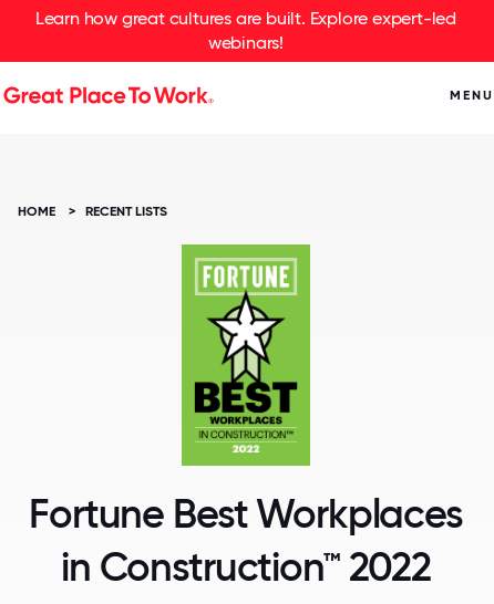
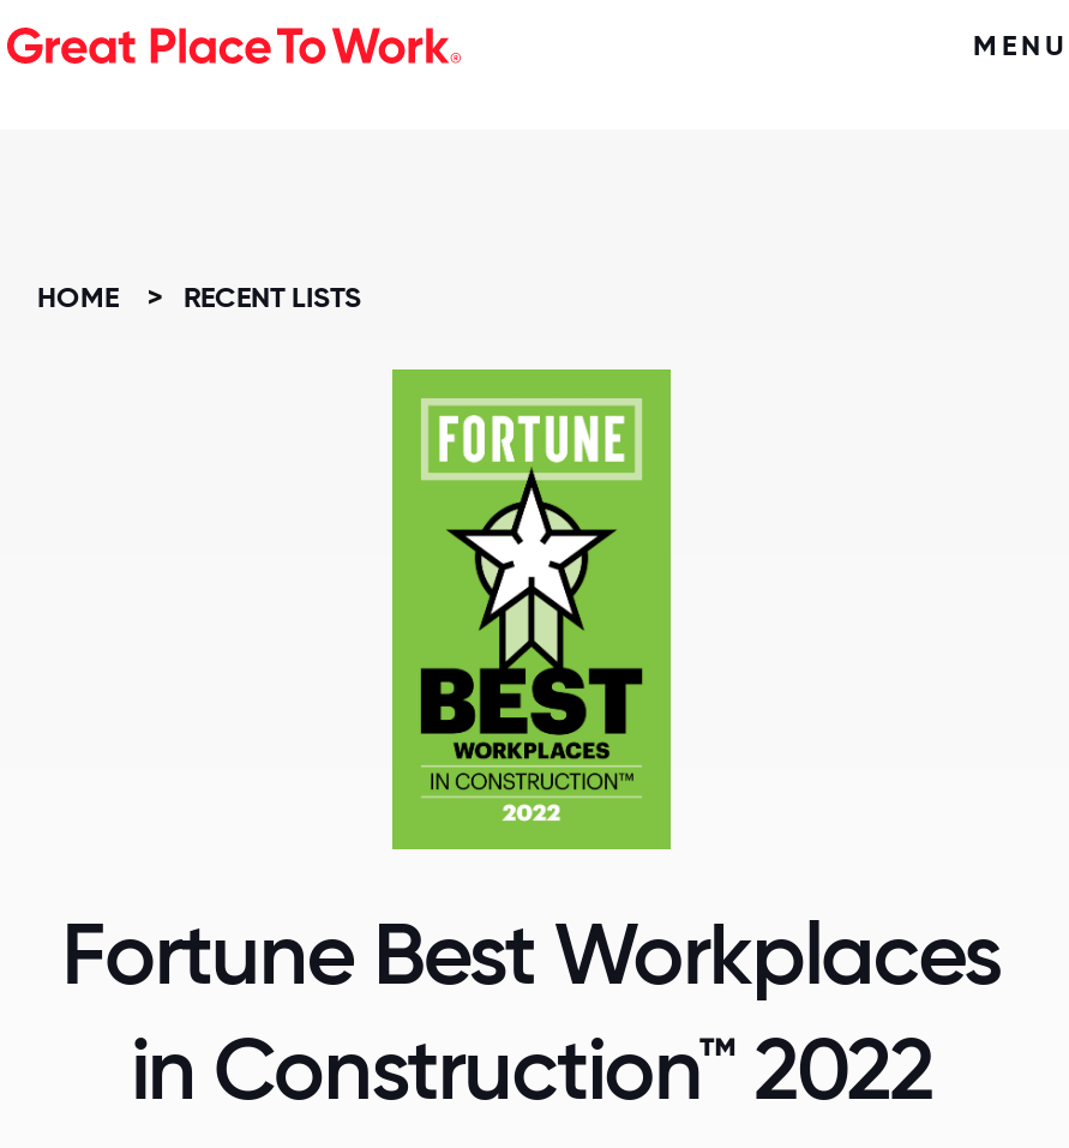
[35,8,456,53] Learn how great cultures are built. Explore expert-led | webinars! -> none

